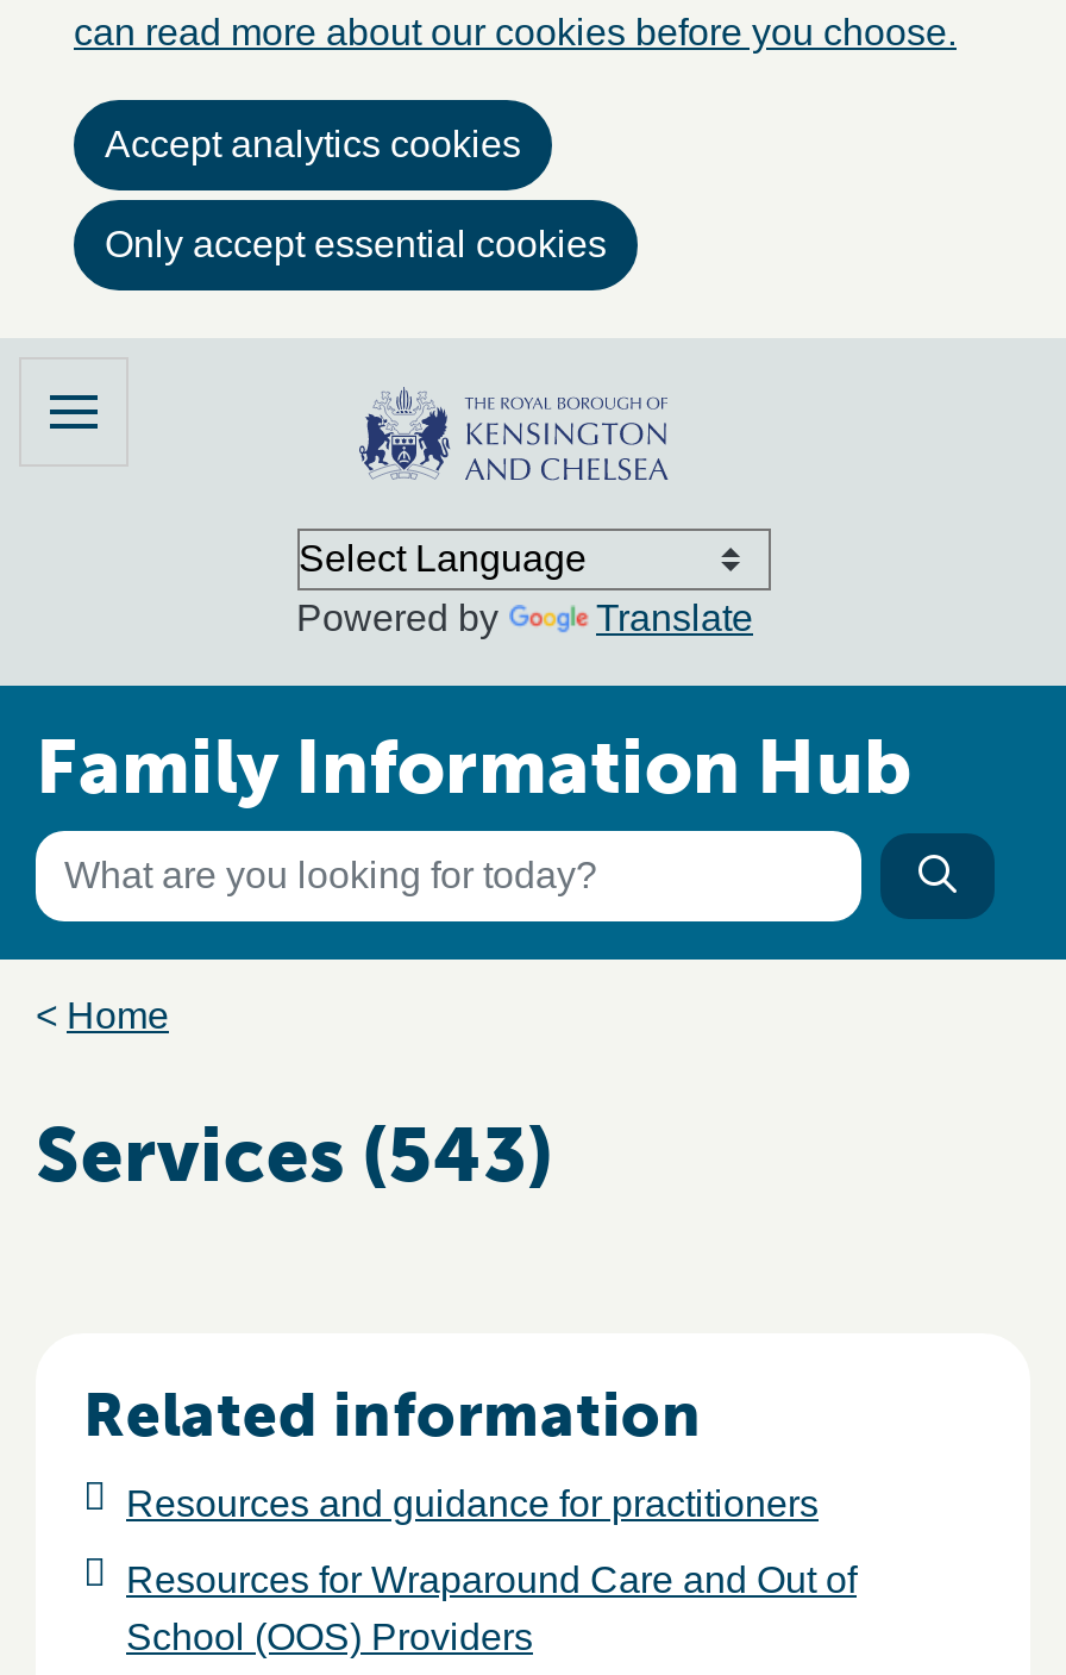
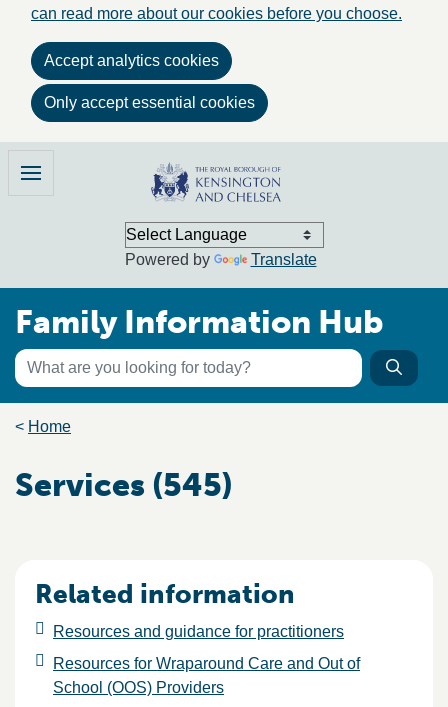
[36,1110,554,1200] Services (543) -> [15,466,233,504] Services (545)

